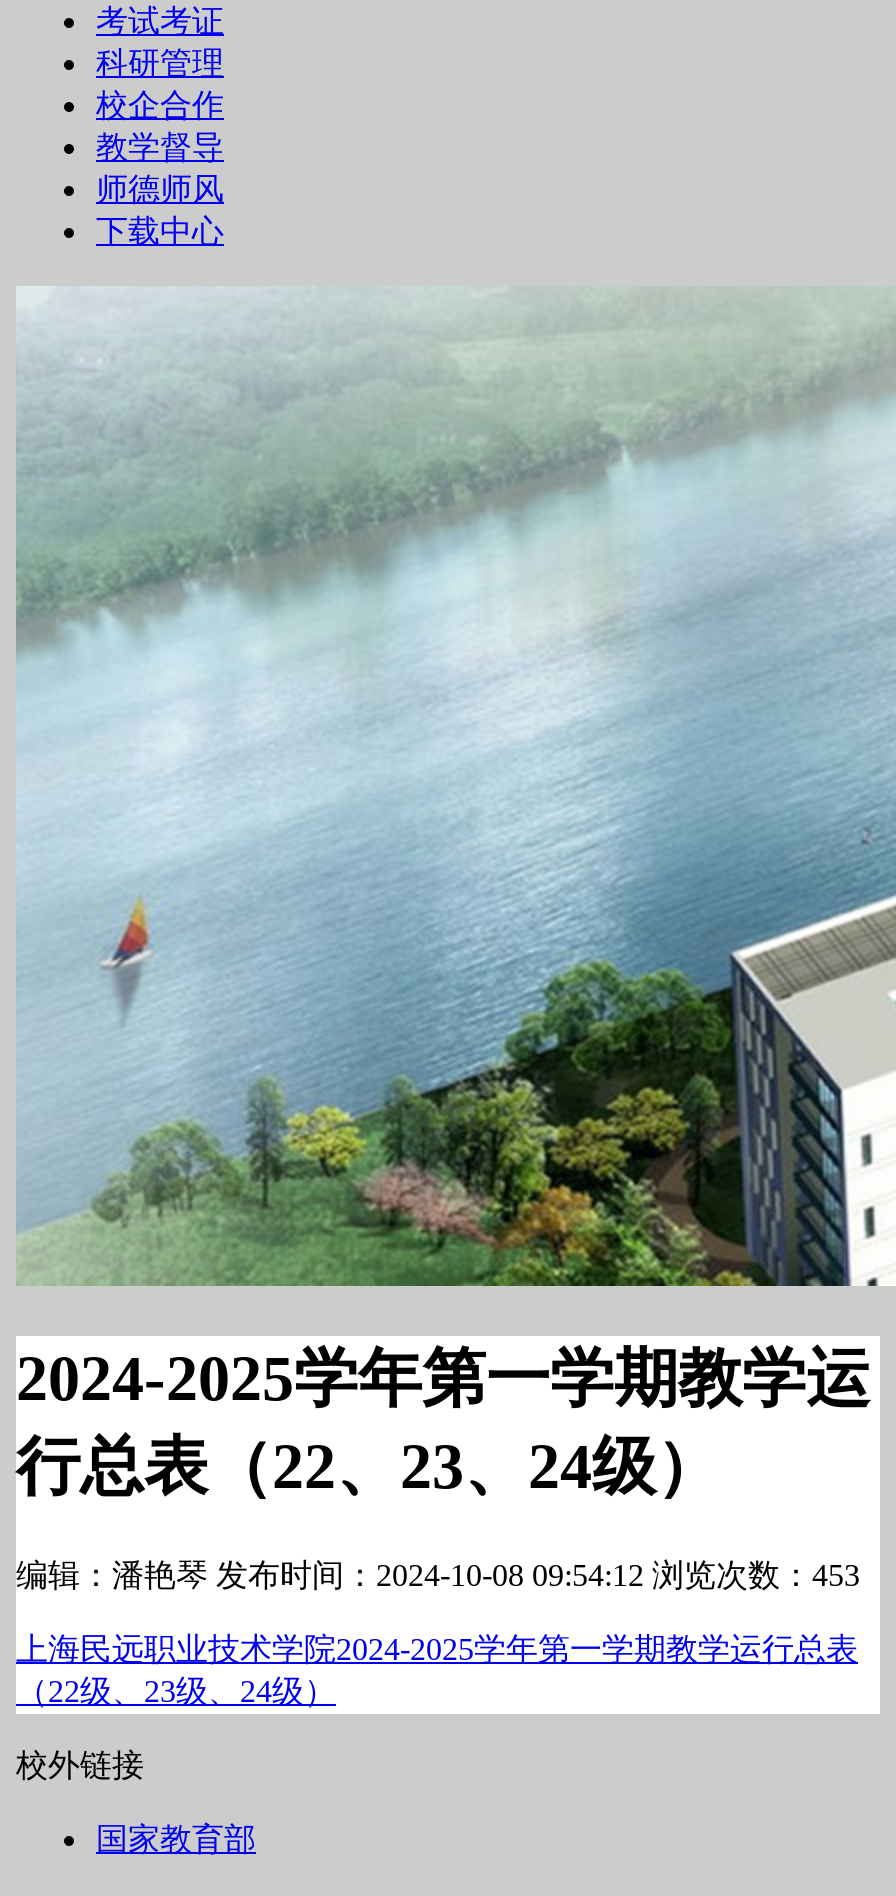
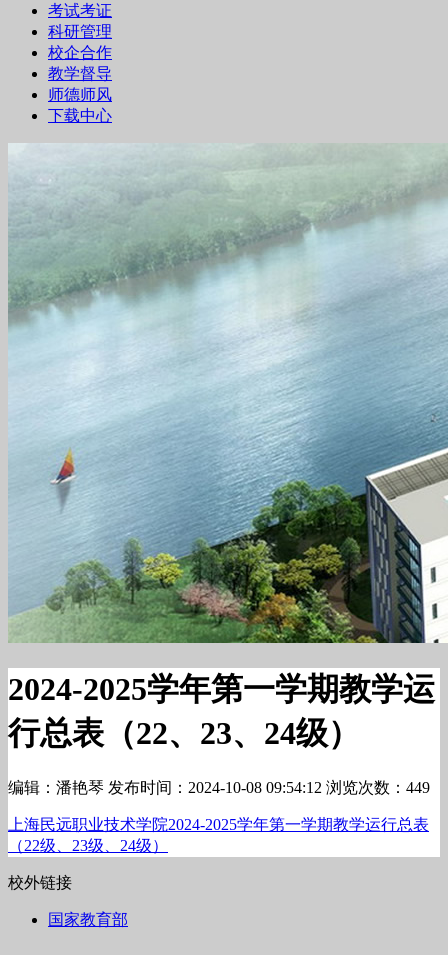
[16,1558,860,1592] 编辑：潘艳琴发布时间：2024-10-08 09:54:12浏览次数：453 -> [8,779,430,796] 编辑：潘艳琴发布时间：2024-10-08 09:54:12浏览次数：449

